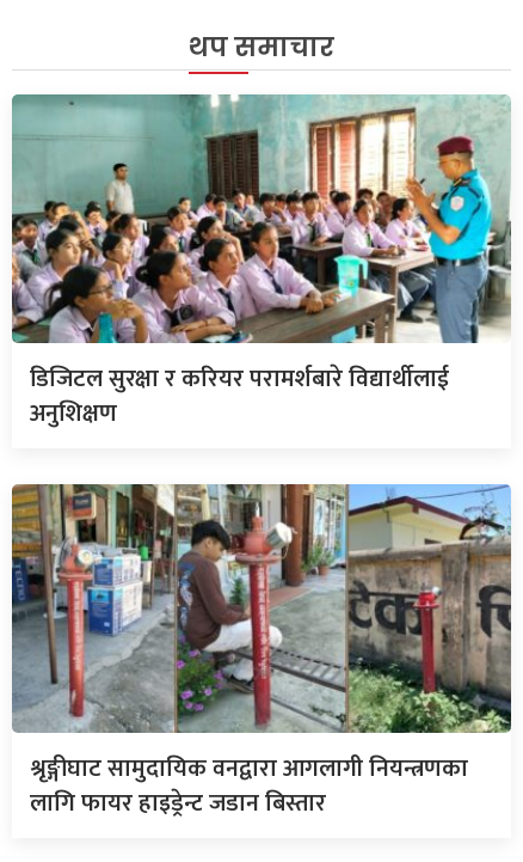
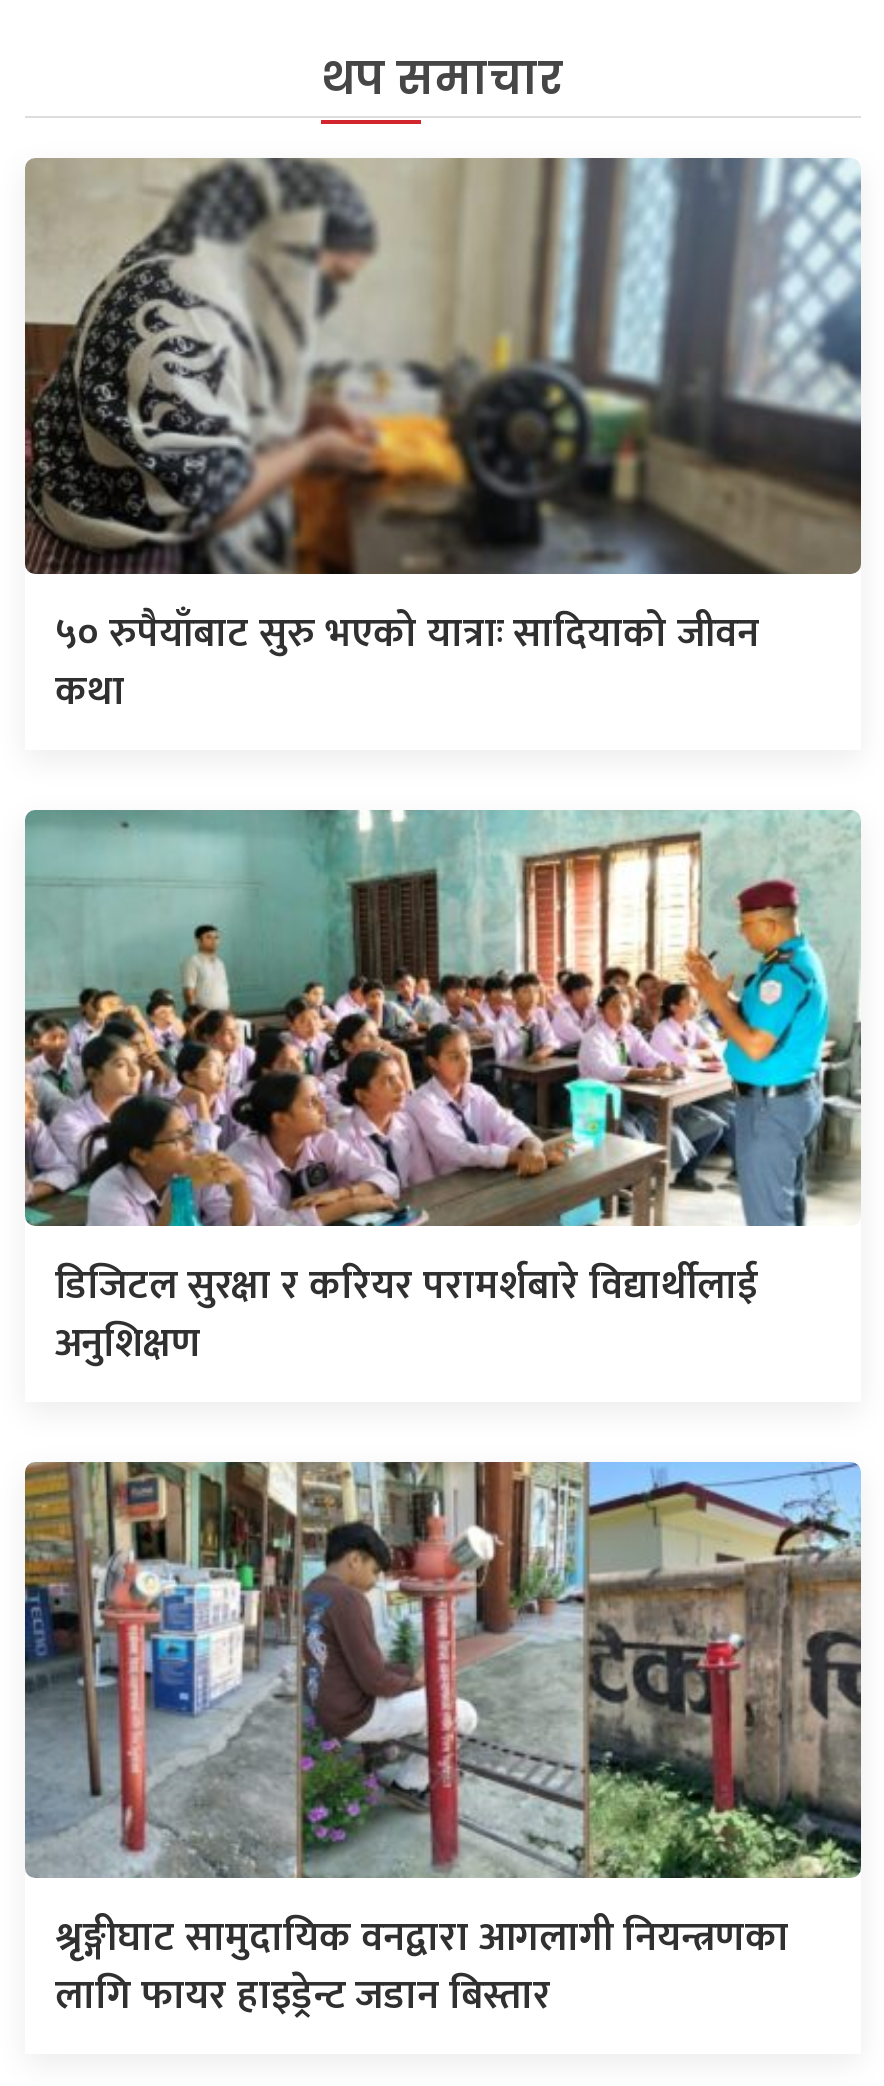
none -> [23,158,863,726] [image] | ५० रुपैयाँबाट सुरु भएको यात्राः सादियाको जीवन | कथा

